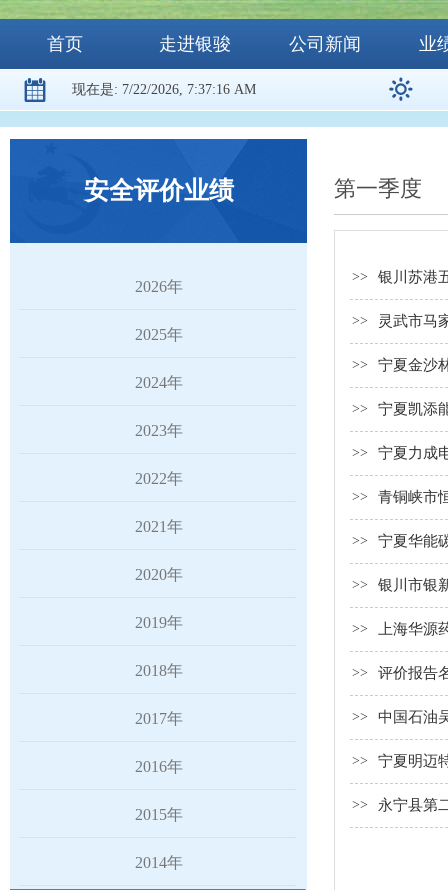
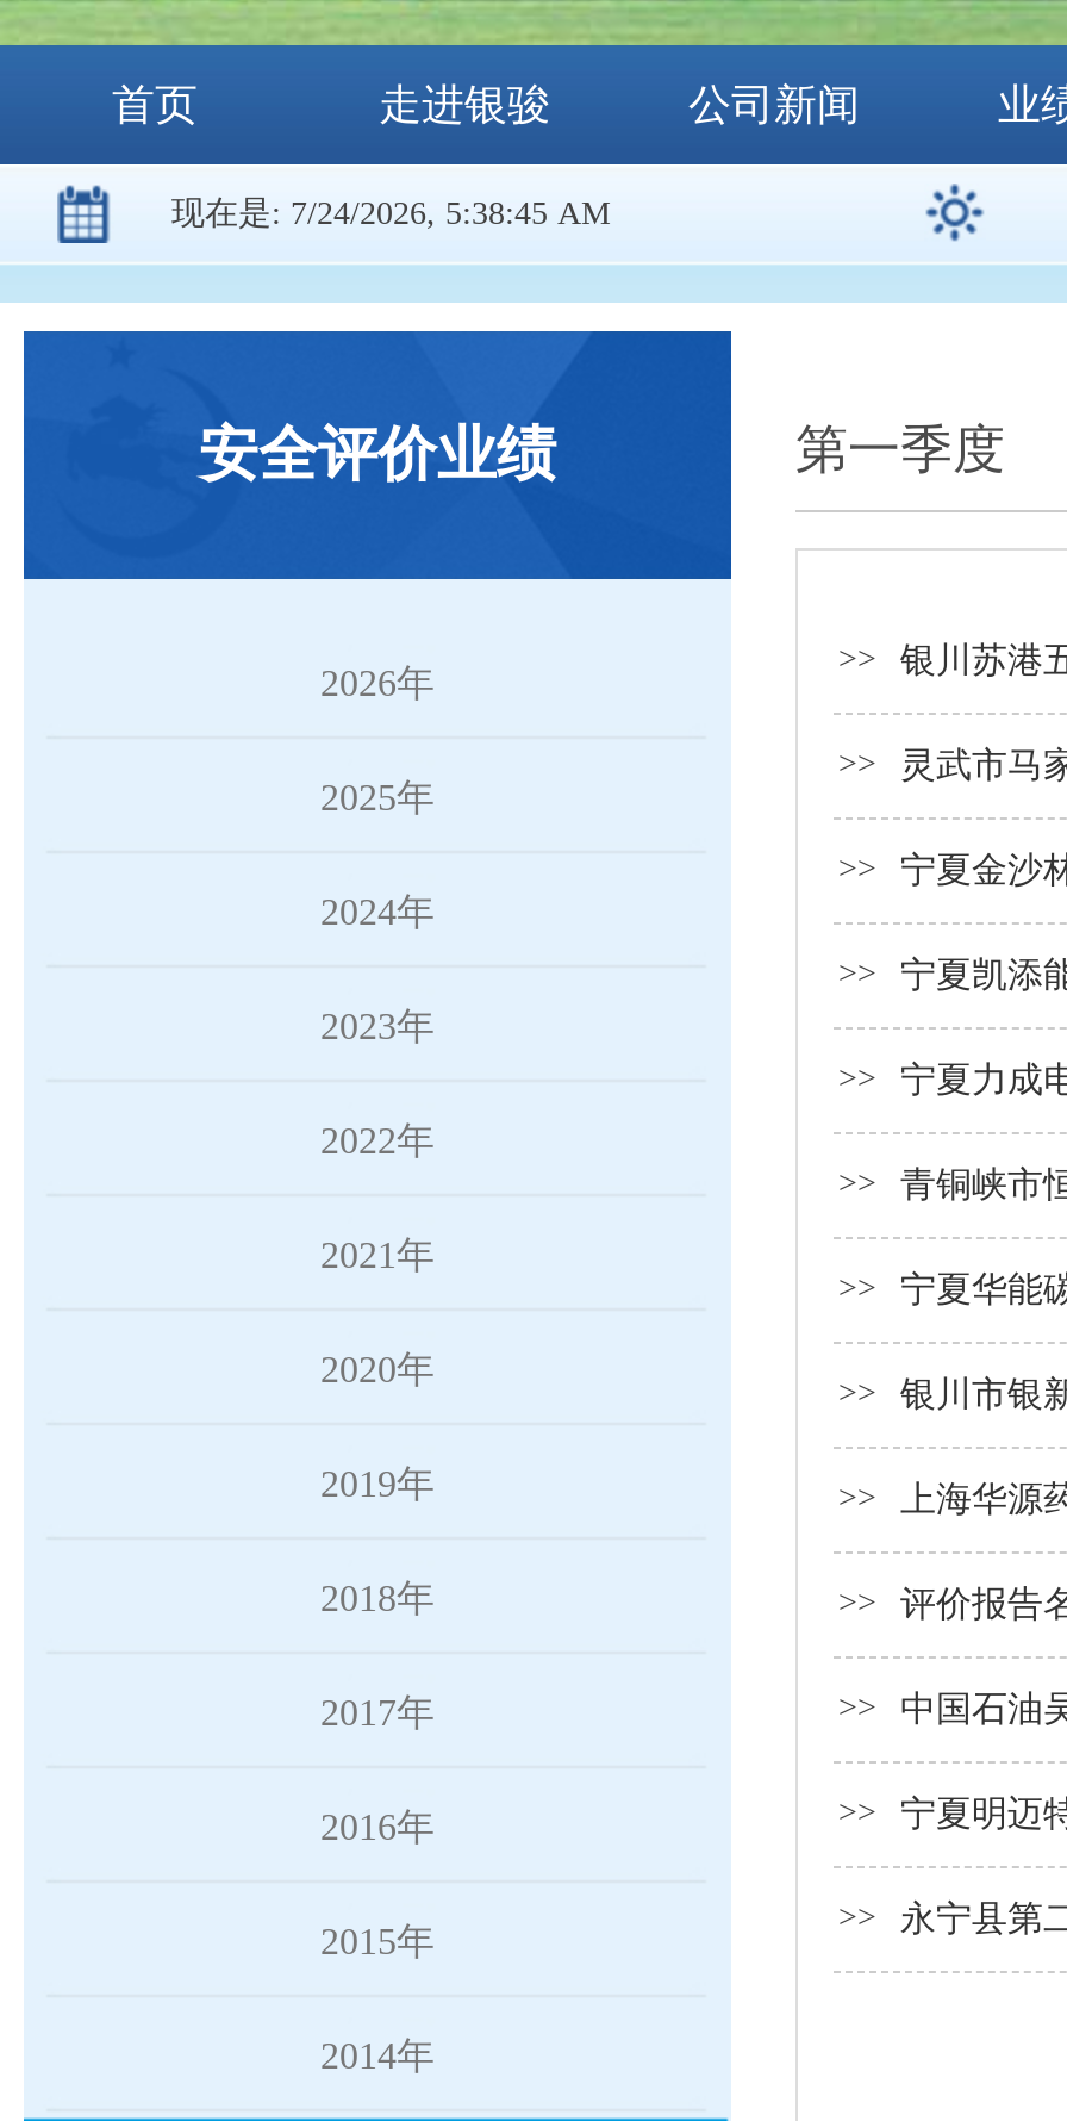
[72,82,256,97] 现在是: 7/22/2026, 7:37:16 AM -> [171,195,610,231] 现在是: 7/24/2026, 5:38:45 AM

